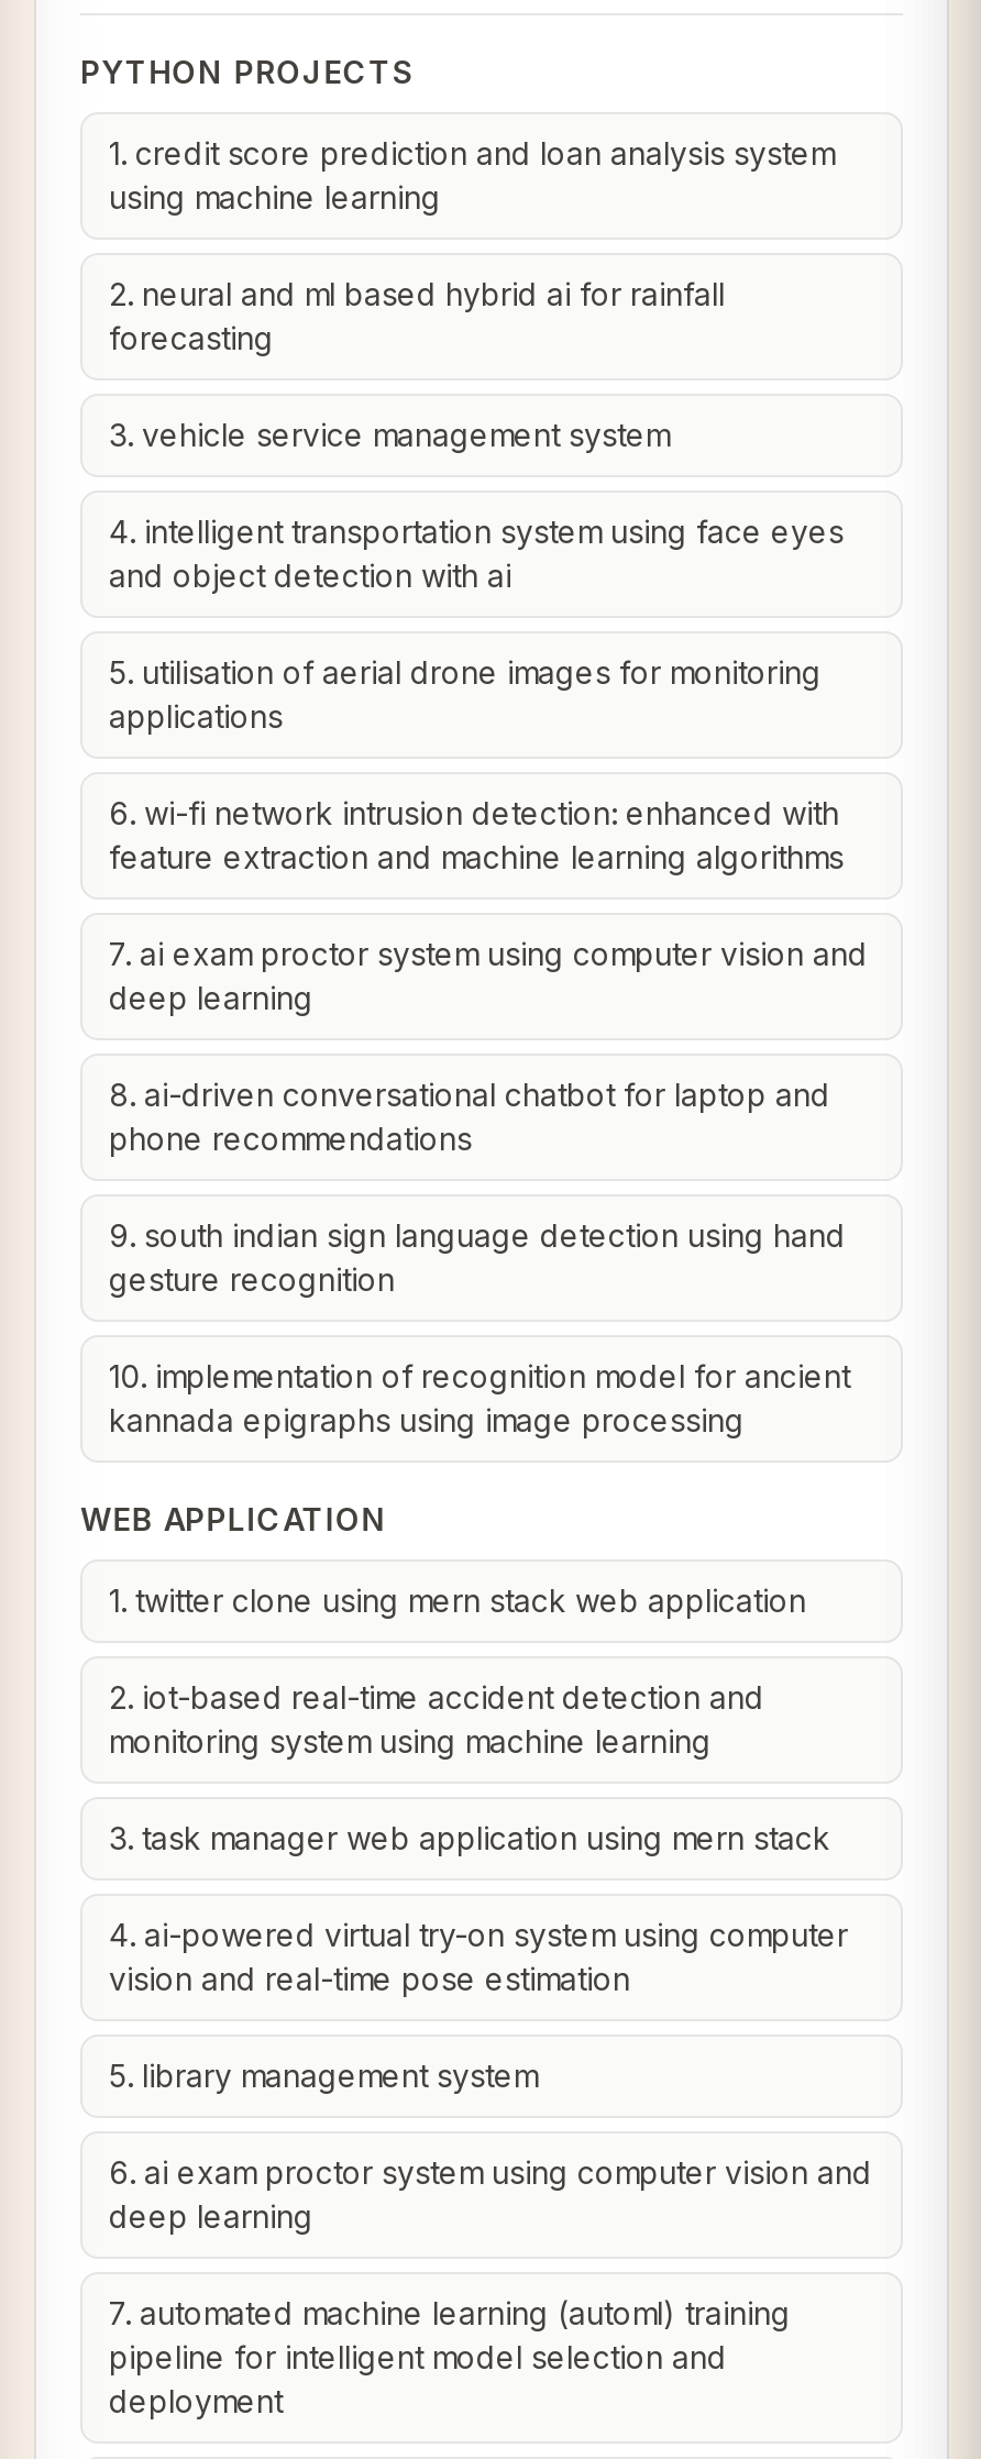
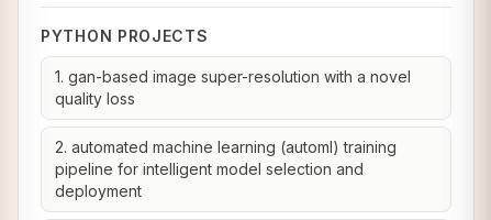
[80,134,872,2331] 1. credit score prediction and loan analysis system | using machine learning | 2. neural and ml based hybrid ai for rainfall | forecasting | 3. vehicle service management system | 4. intelligent transportation system using face eyes | and object detection with ai | 5. utilisation of aerial drone images for monitoring | applications | 6. wi-fi network intrusion detection: enhanced with | feature extraction and machine learning algorithms | 7. ai exam proctor system using computer vision and | deep learning | 8. ai-driven conversational chatbot for laptop and | phone recommendations | 9. south indian sign language detection using hand | gesture recognition | 10. implementation of recognition model for ancient | kannada epigraphs using image processing | WEB APPLICATION | 1. twitter clone using mern stack web application | 2. iot-based real-time accident detection and | monitoring system using machine learning | 3. task manager web application using mern stack | 4. ai-powered virtual try-on system using computer | vision and real-time pose estimation | 5. library management system | 6. ai exam proctor system using computer vision and | deep learning | 7. automated machine learning (automl) training -> [55,67,411,156] 1. gan-based image super-resolution with a novel | quality loss | 2. automated machine learning (automl) training

